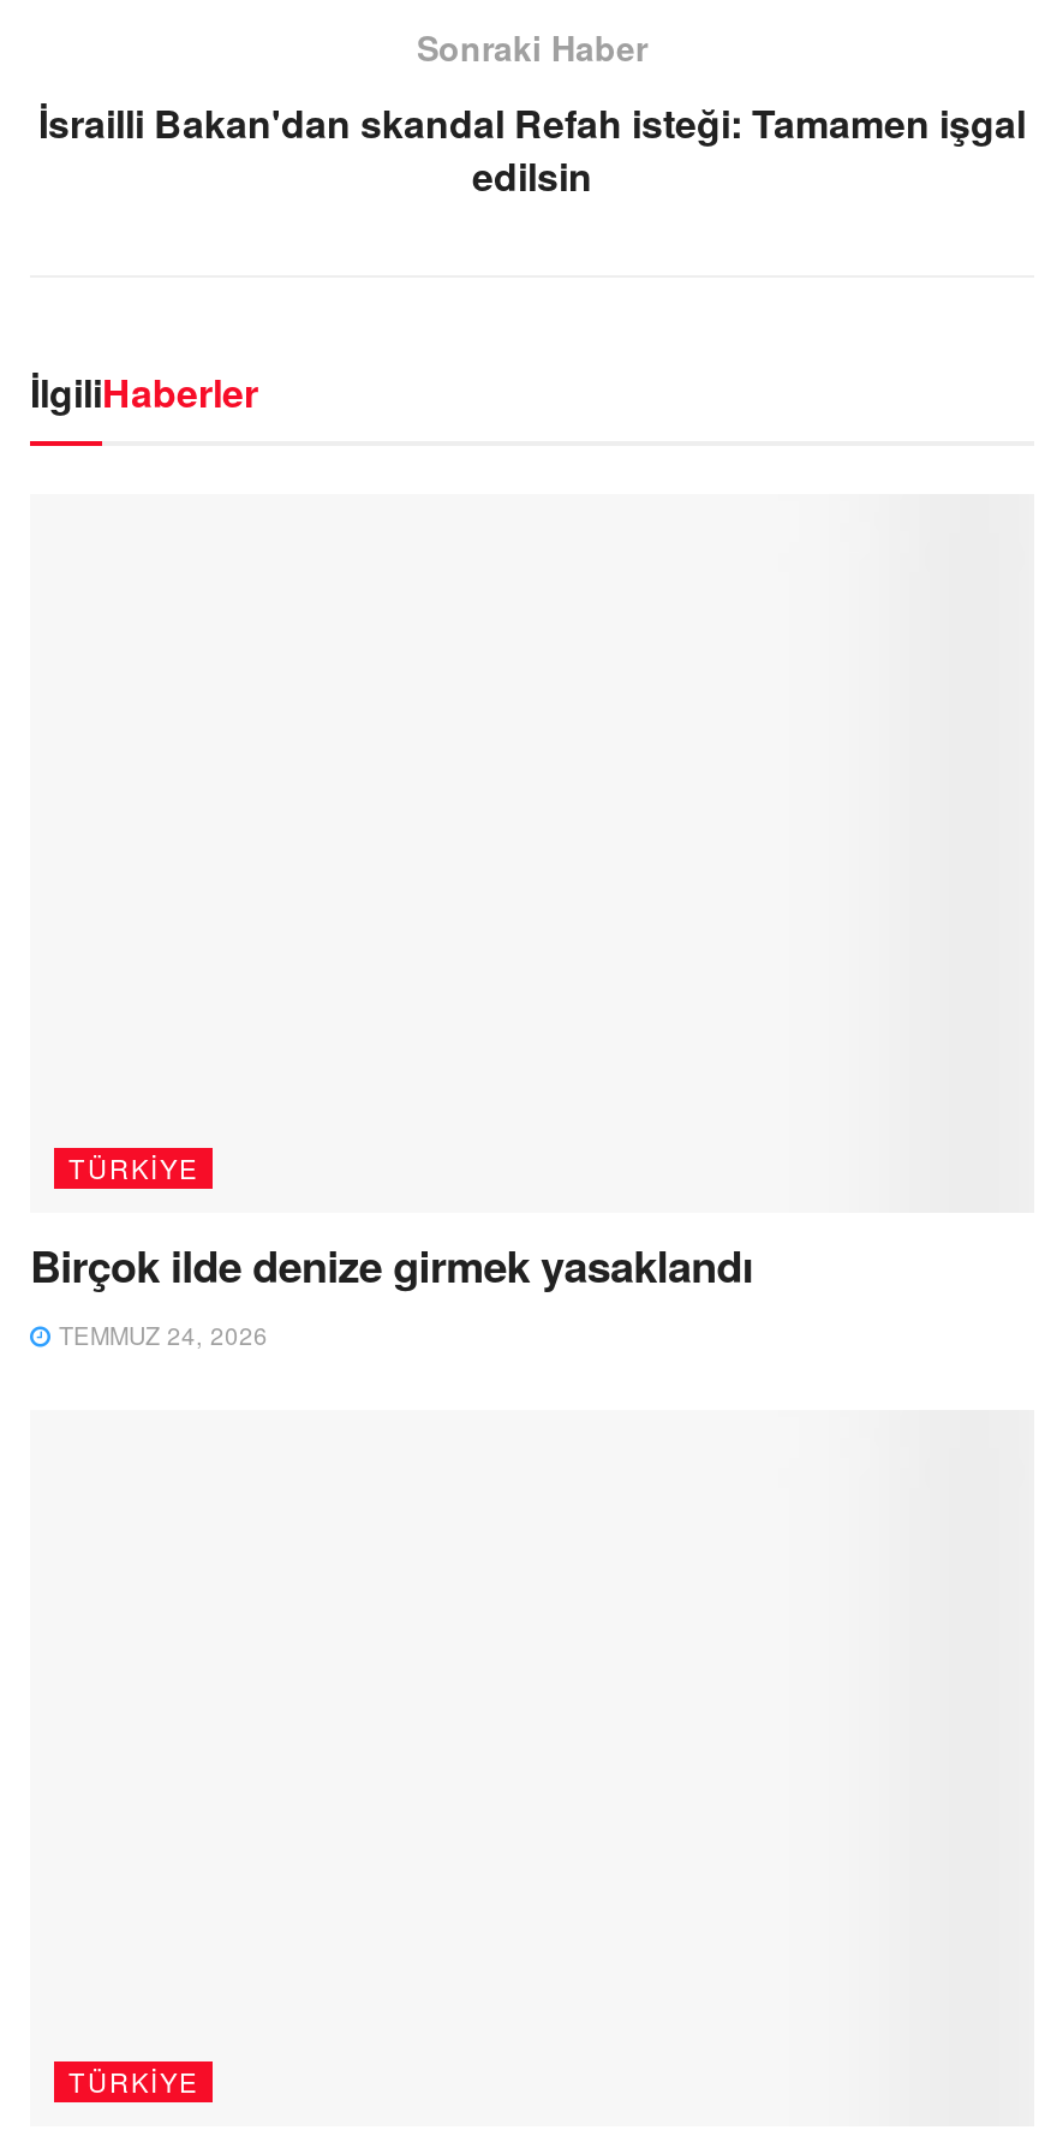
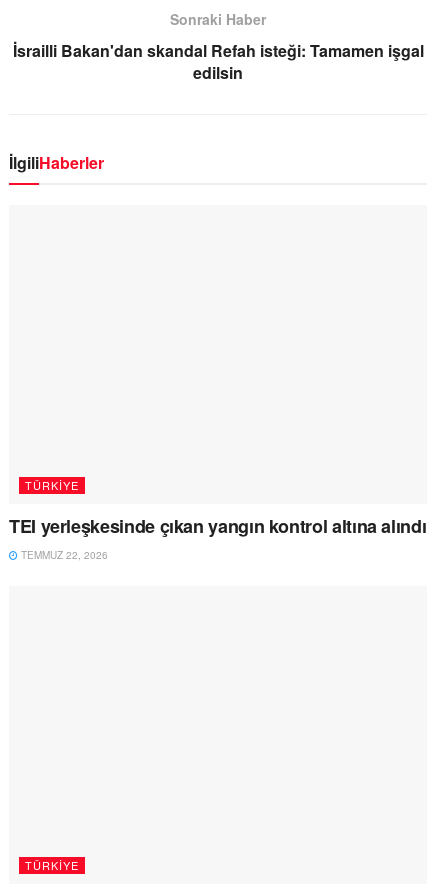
[30,1233,753,1351] Birçok ilde denize girmek yasaklandı | TEMMUZ 24, 2026 -> [9,512,426,561] TEI yerleşkesinde çıkan yangın kontrol altına alındı | TEMMUZ 22, 2026

